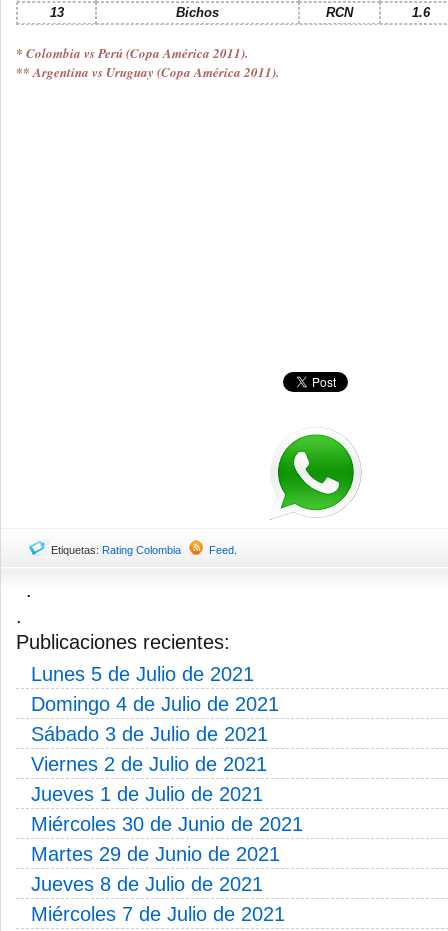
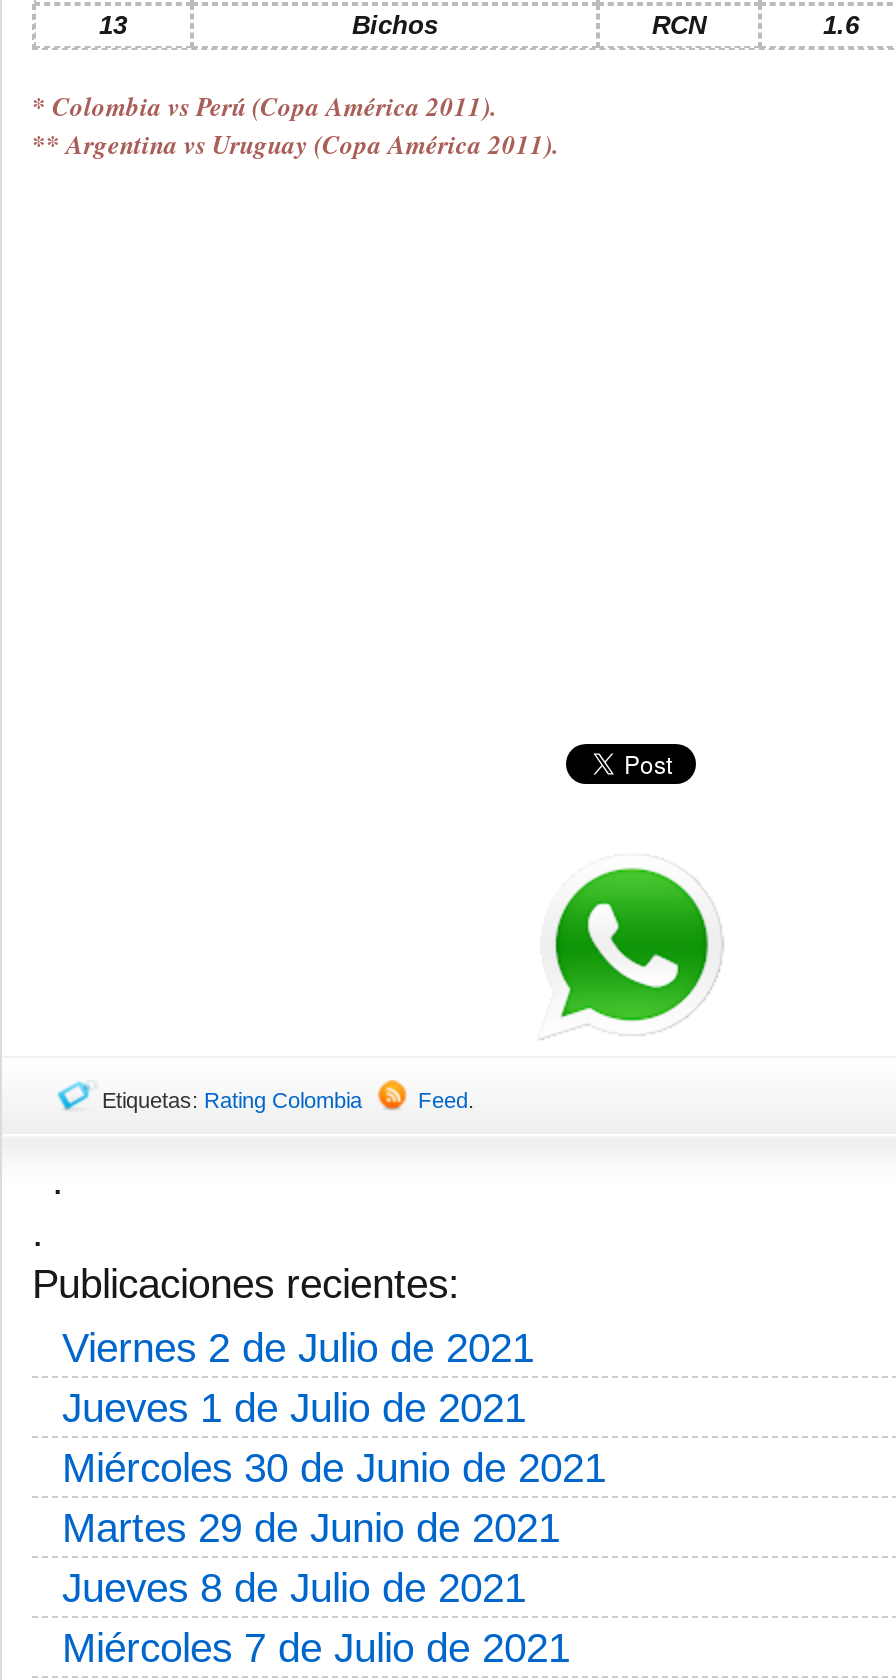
[31,663,279,745] Lunes 5 de Julio de 2021 | Domingo 4 de Julio de 2021 | Sábado 3 de Julio de 2021 -> none

